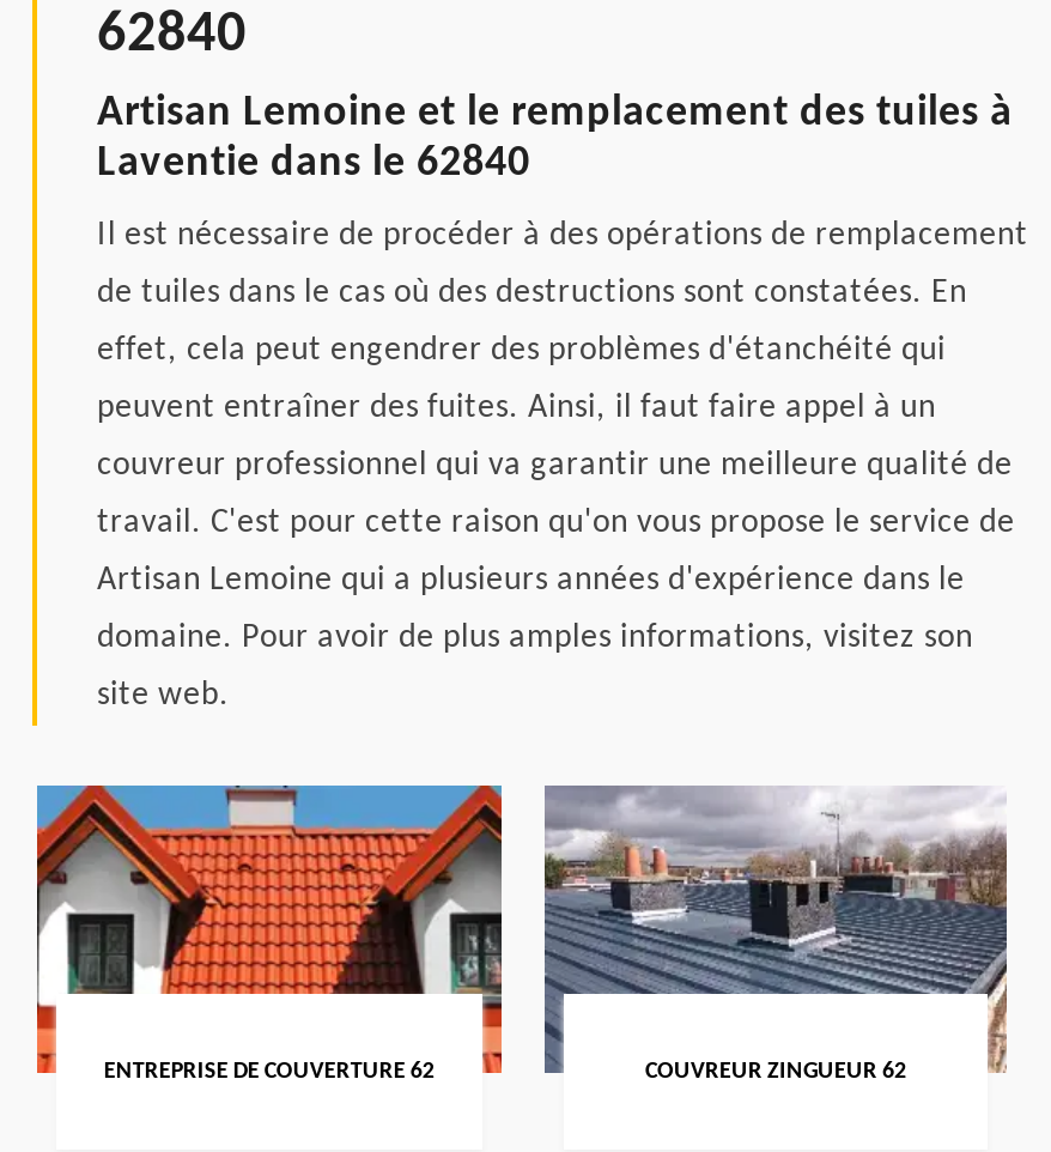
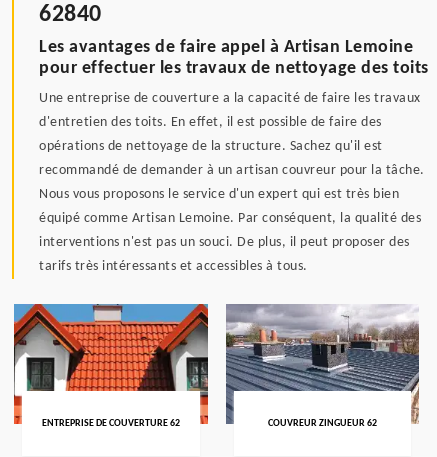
[97,90,1028,713] Artisan Lemoine et le remplacement des tuiles à | Laventie dans le 62840 | Il est nécessaire de procéder à des opérations de remplacement | de tuiles dans le cas où des destructions sont constatées. En | effet, cela peut engendrer des problèmes d'étanchéité qui | peuvent entraîner des fuites. Ainsi, il faut faire appel à un | couvreur professionnel qui va garantir une meilleure qualité de | travail. C'est pour cette raison qu'on vous propose le service de | Artisan Lemoine qui a plusieurs années d'expérience dans le | domaine. Pour avoir de plus amples informations, visitez son | site web. -> [39,38,428,274] Les avantages de faire appel à Artisan Lemoine | pour effectuer les travaux de nettoyage des toits | Une entreprise de couverture a la capacité de faire les travaux | d'entretien des toits. En effet, il est possible de faire des | opérations de nettoyage de la structure. Sachez qu'il est | recommandé de demander à un artisan couvreur pour la tâche. | Nous vous proposons le service d'un expert qui est très bien | équipé comme Artisan Lemoine. Par conséquent, la qualité des | interventions n'est pas un souci. De plus, il peut proposer des | tarifs très intéressants et accessibles à tous.

